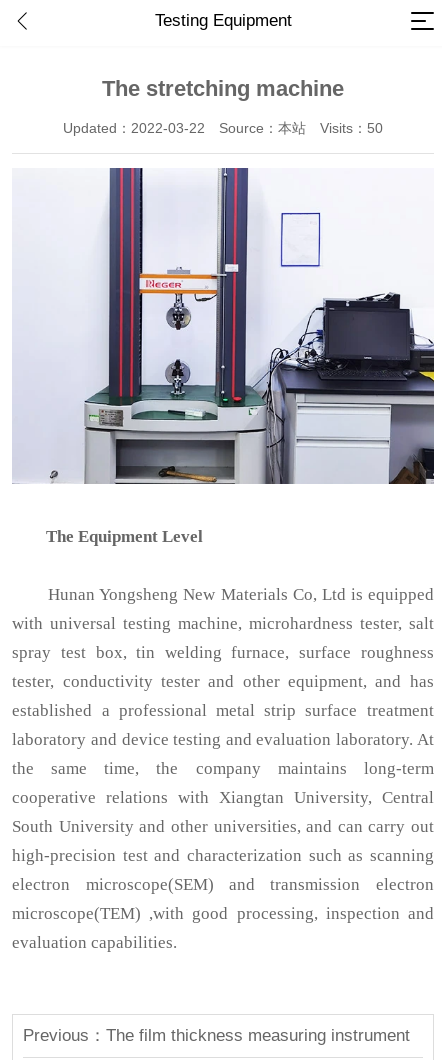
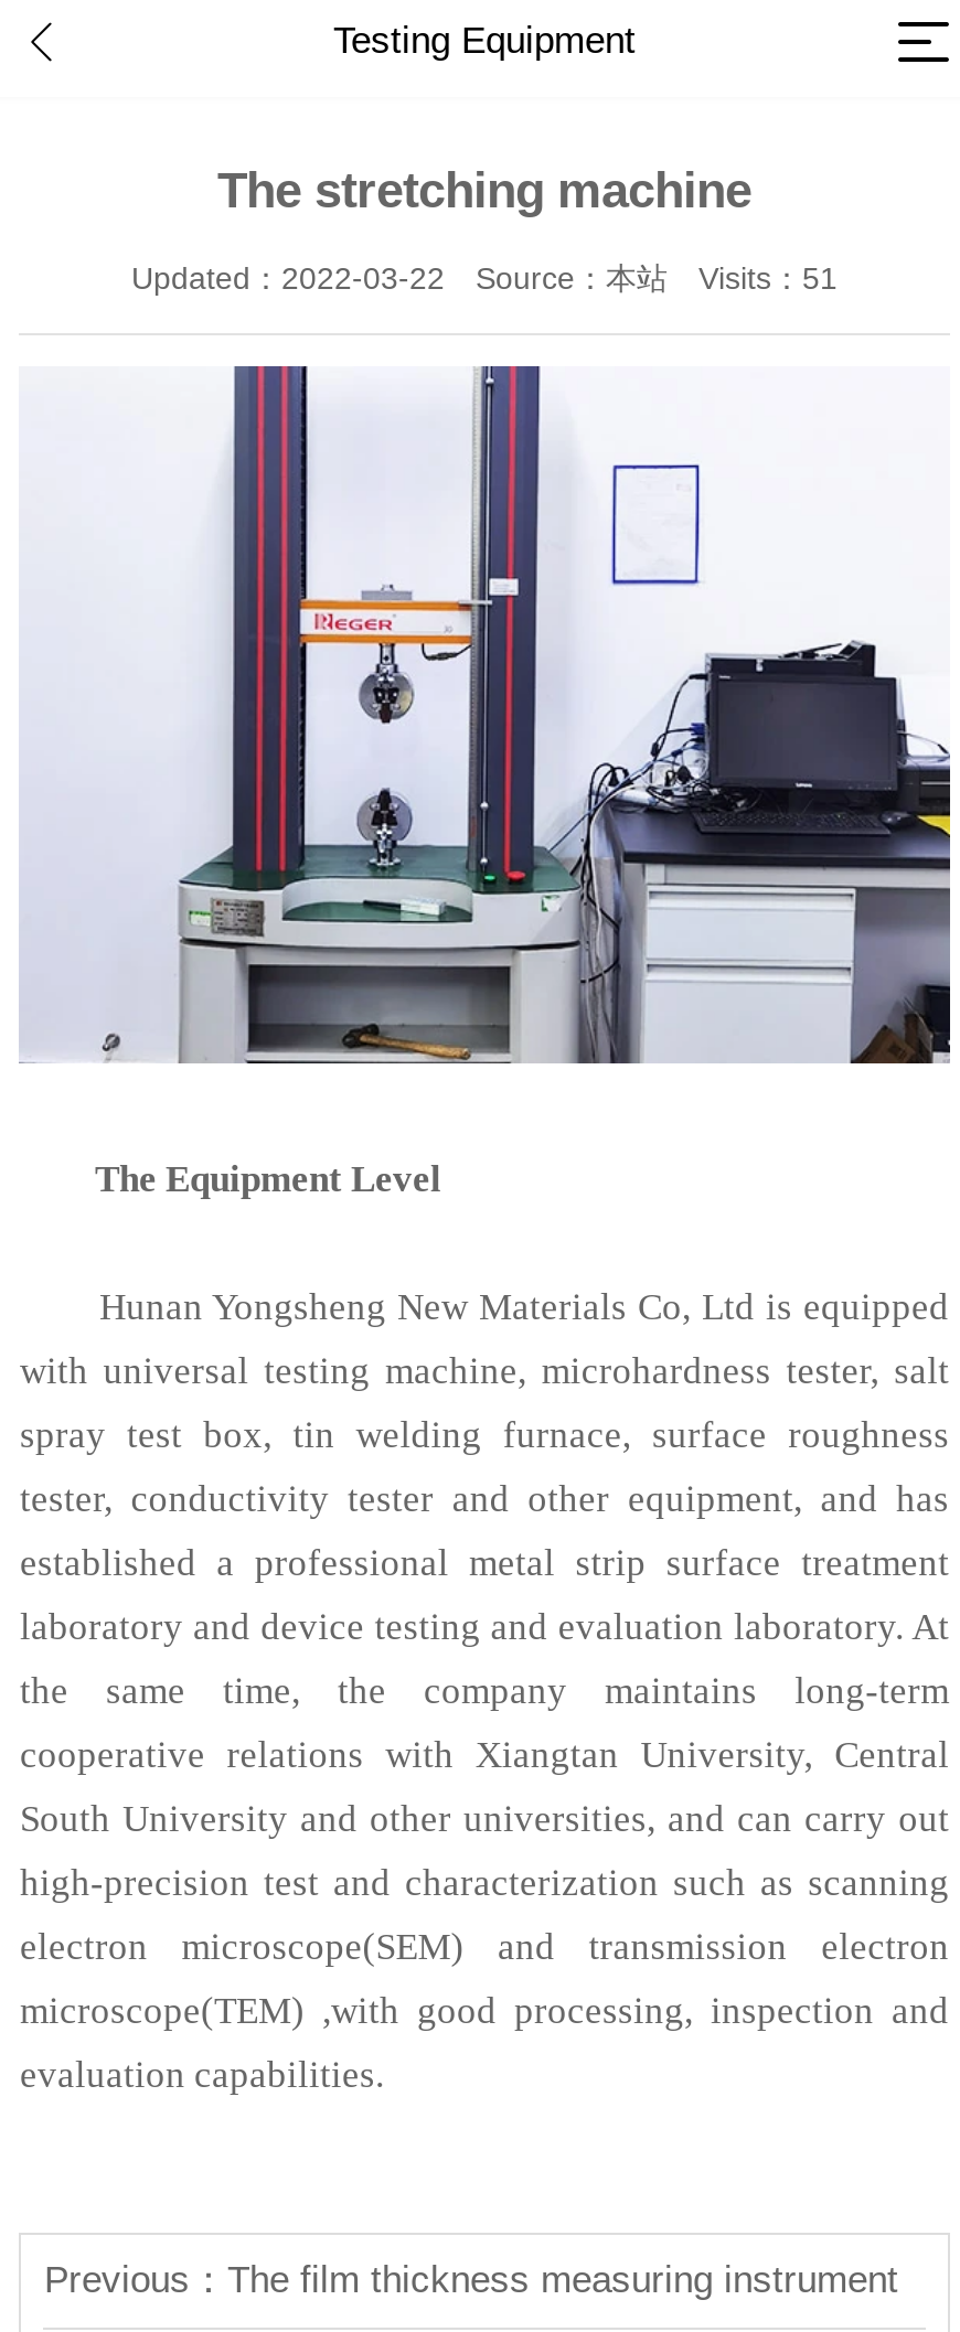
[63,120,383,136] Updated：2022-03-22 Source：本站 Visits：50 -> [131,260,838,296] Updated：2022-03-22 Source：本站 Visits：51

